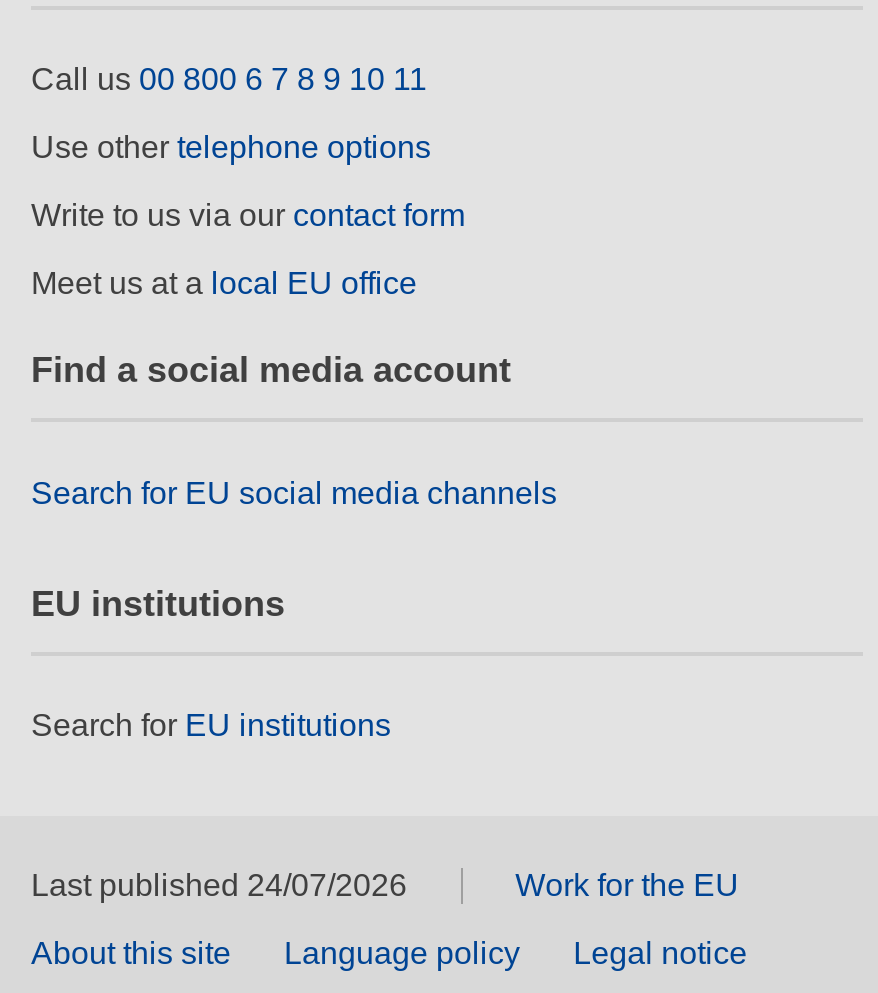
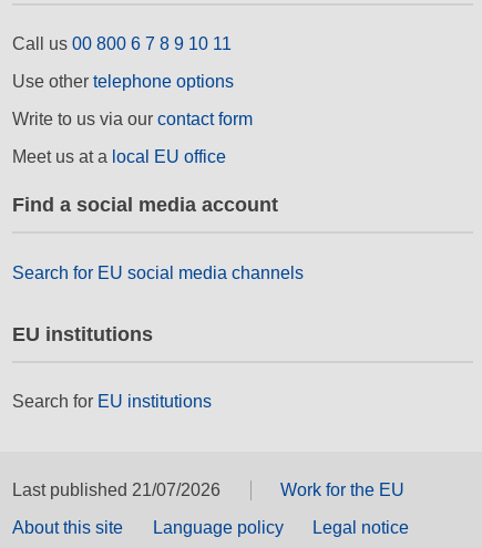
[31,869,407,903] Last published 24/07/2026 -> [12,481,221,500] Last published 21/07/2026

